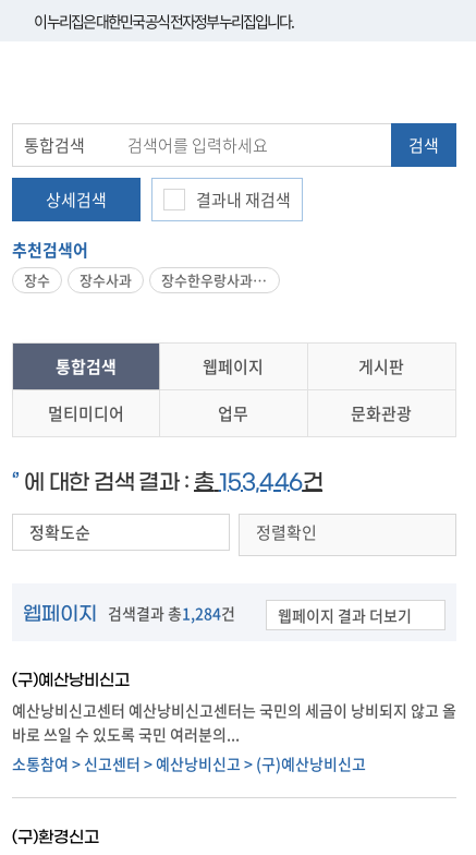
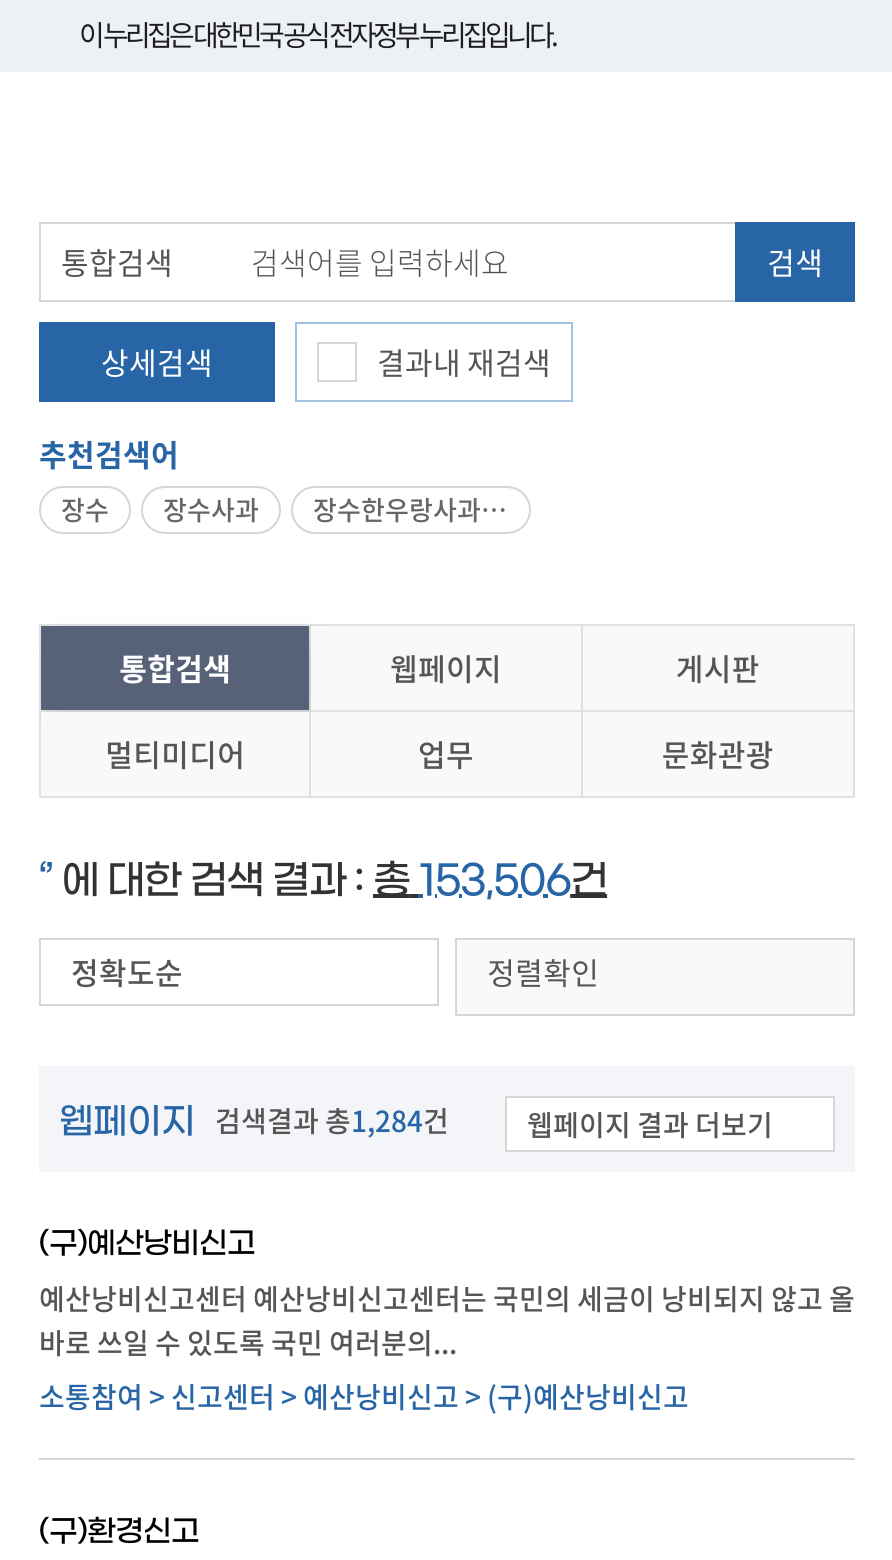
[12,470,322,496] ‘’ 에 대한 검색 결과 : 총 153,446건 -> [39,858,607,906] ‘’ 에 대한 검색 결과 : 총 153,506건

